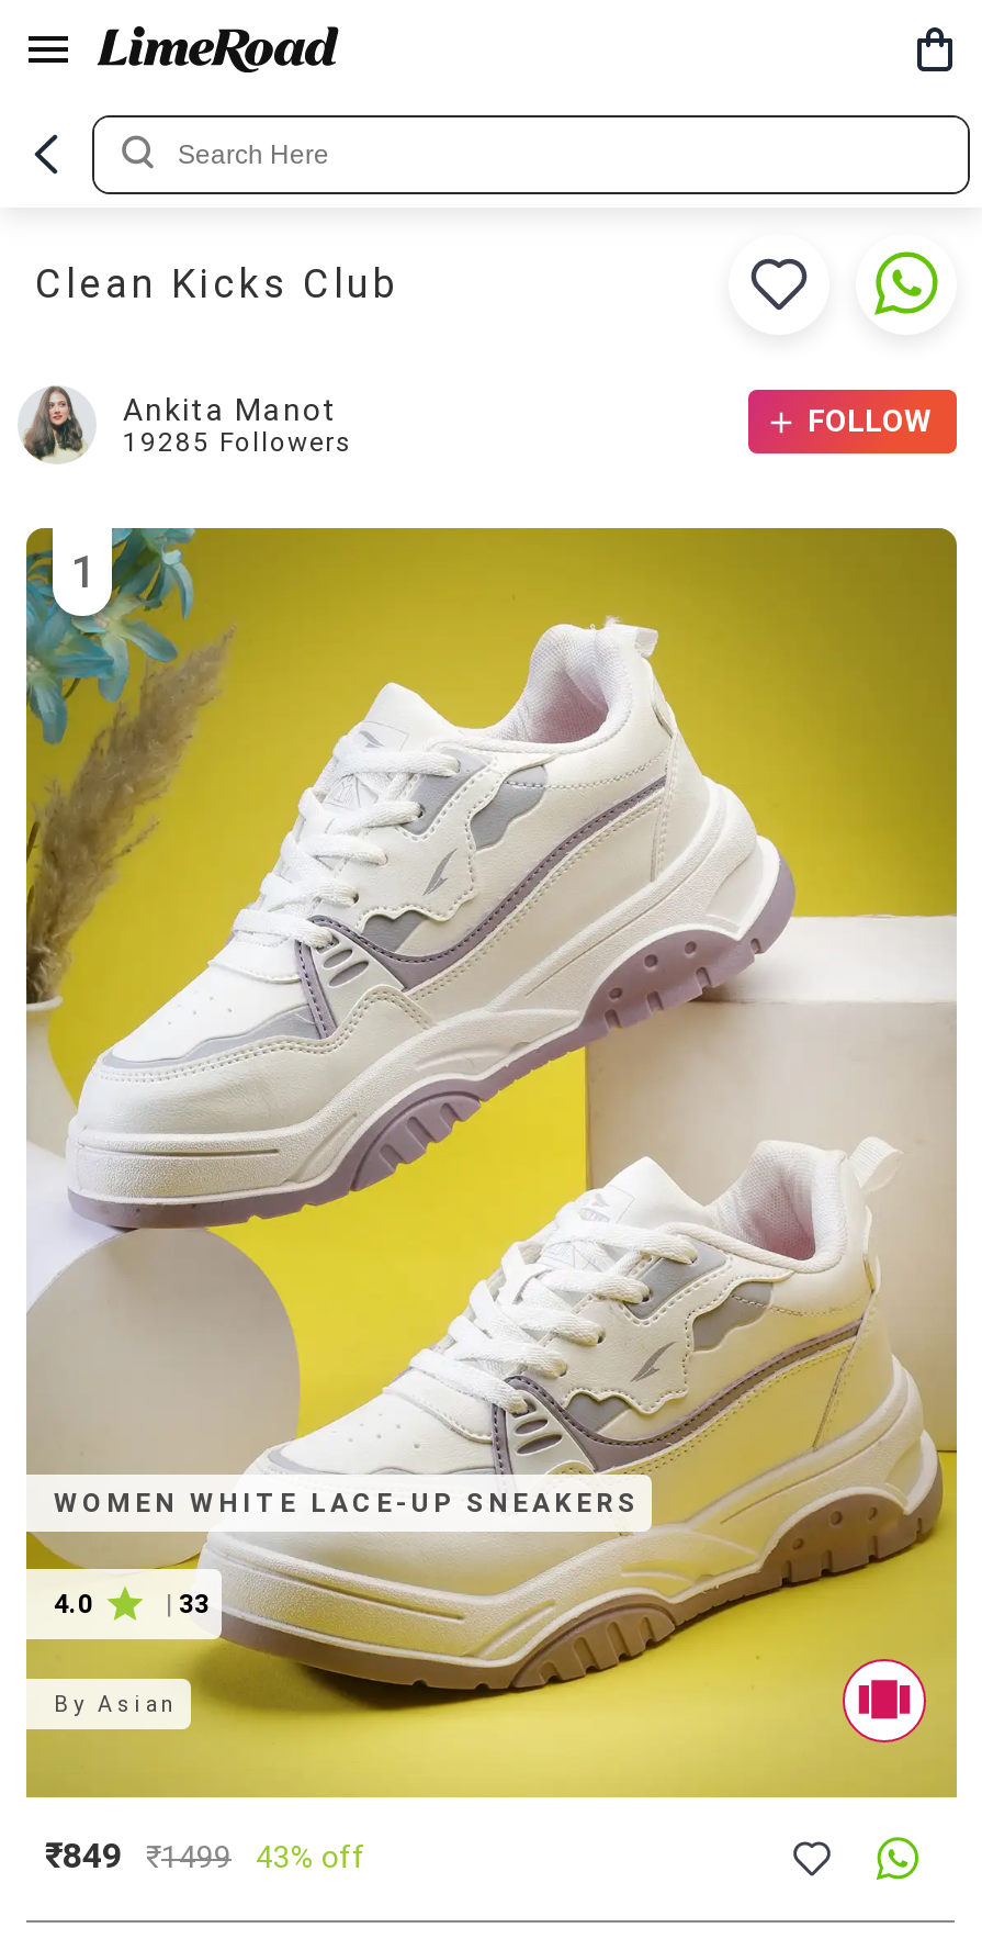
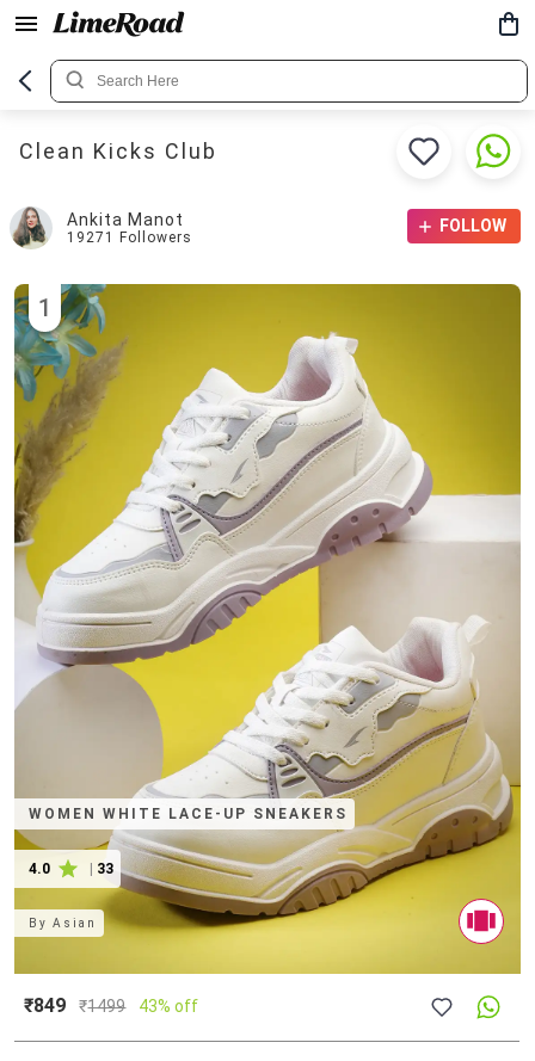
[123,427,353,458] 19285 Followers -> [67,229,192,246] 19271 Followers

